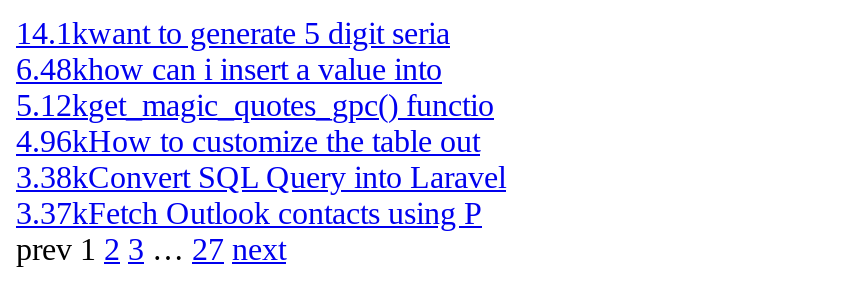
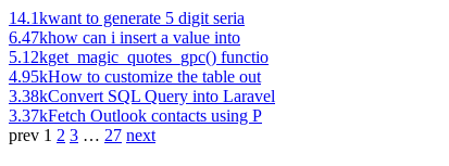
[16,52,442,86] 6.48khow can i insert a value into -> [9,28,240,47] 6.47khow can i insert a value into
[16,124,480,158] 4.96kHow to customize the table out -> [9,67,261,86] 4.95kHow to customize the table out

